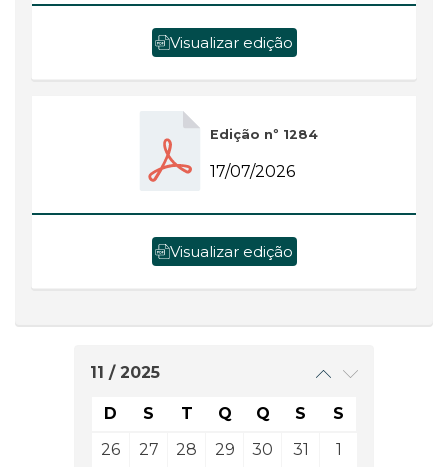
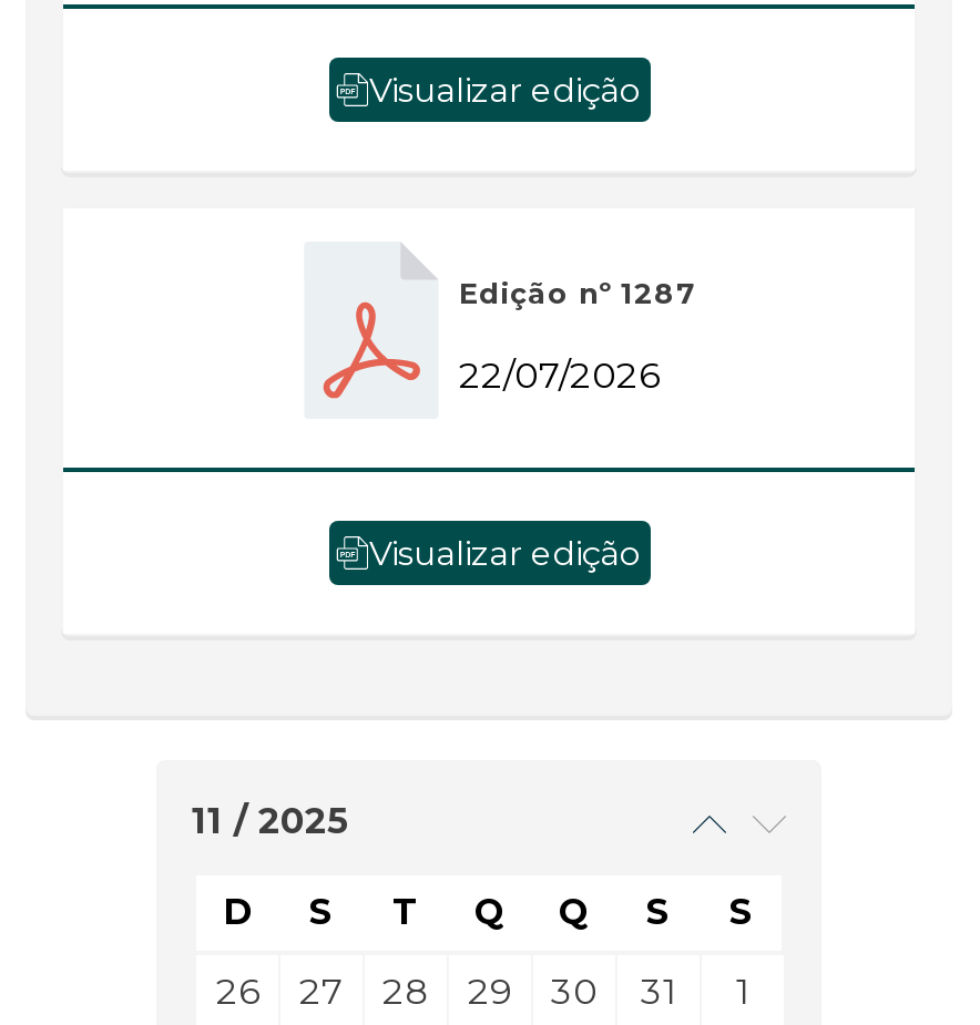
[210,127,318,142] Edição nº 1284 -> [459,277,696,310] Edição nº 1287
[210,162,295,181] 17/07/2026 -> [459,355,659,397] 22/07/2026

